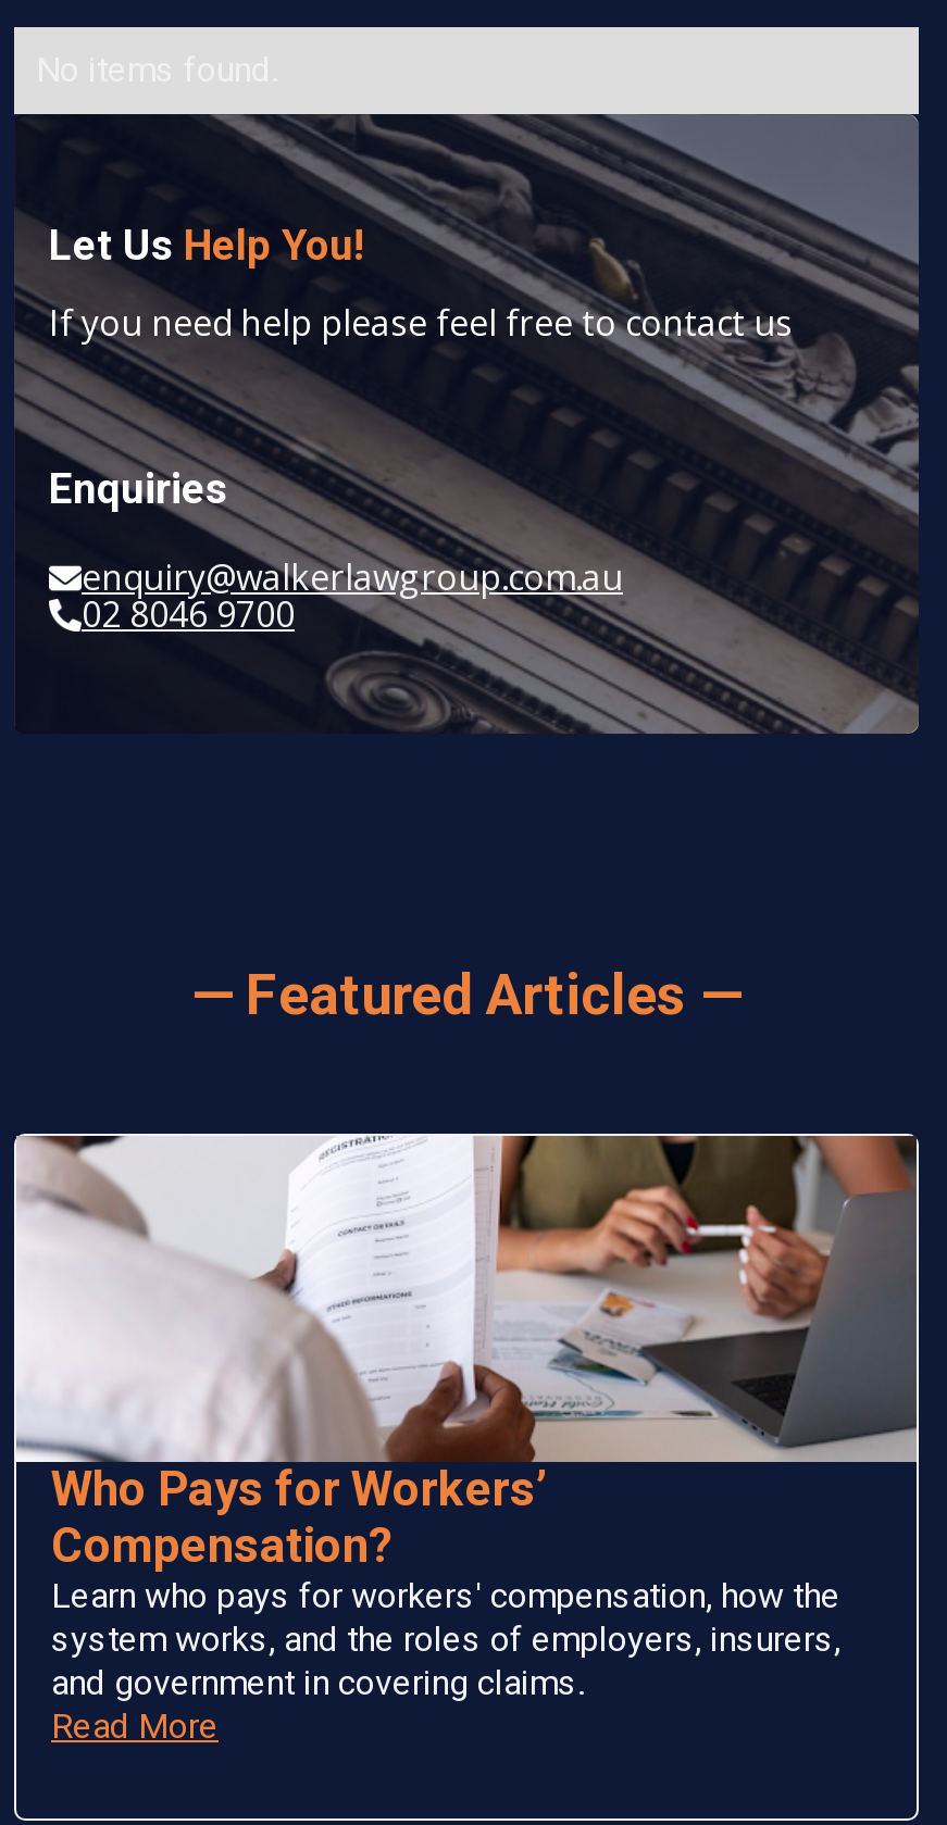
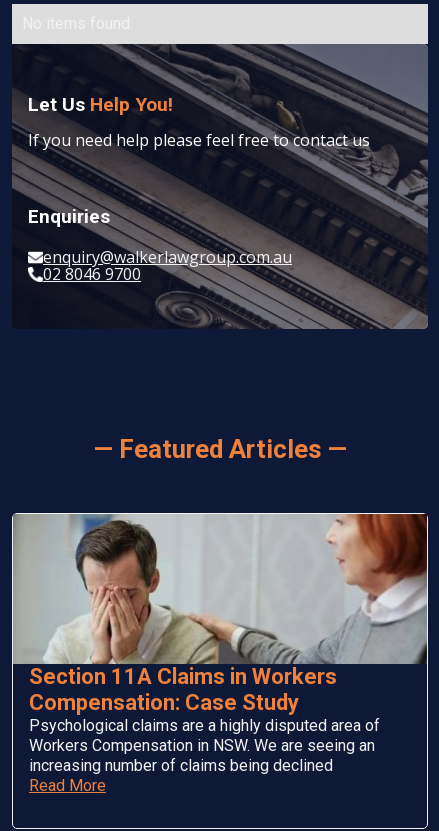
[16,1134,919,1703] [image] | Who Pays for Workers’ | Compensation? | Learn who pays for workers' compensation, how the | system works, and the roles of employers, insurers, | and government in covering claims. -> [12,513,428,775] [image] | Section 11A Claims in Workers | Compensation: Case Study | Psychological claims are a highly disputed area of | Workers Compensation in NSW. We are seeing an | increasing number of claims being declined

